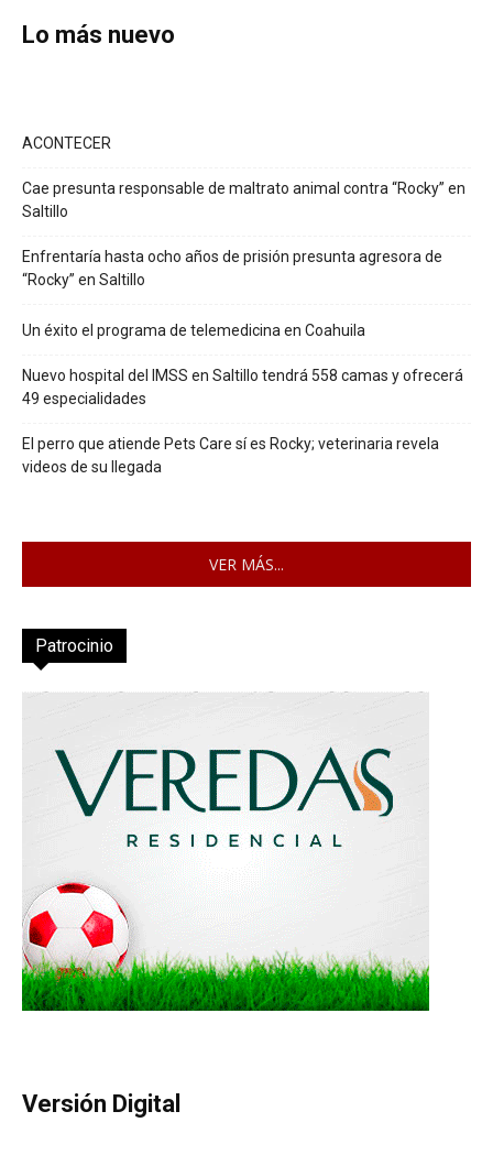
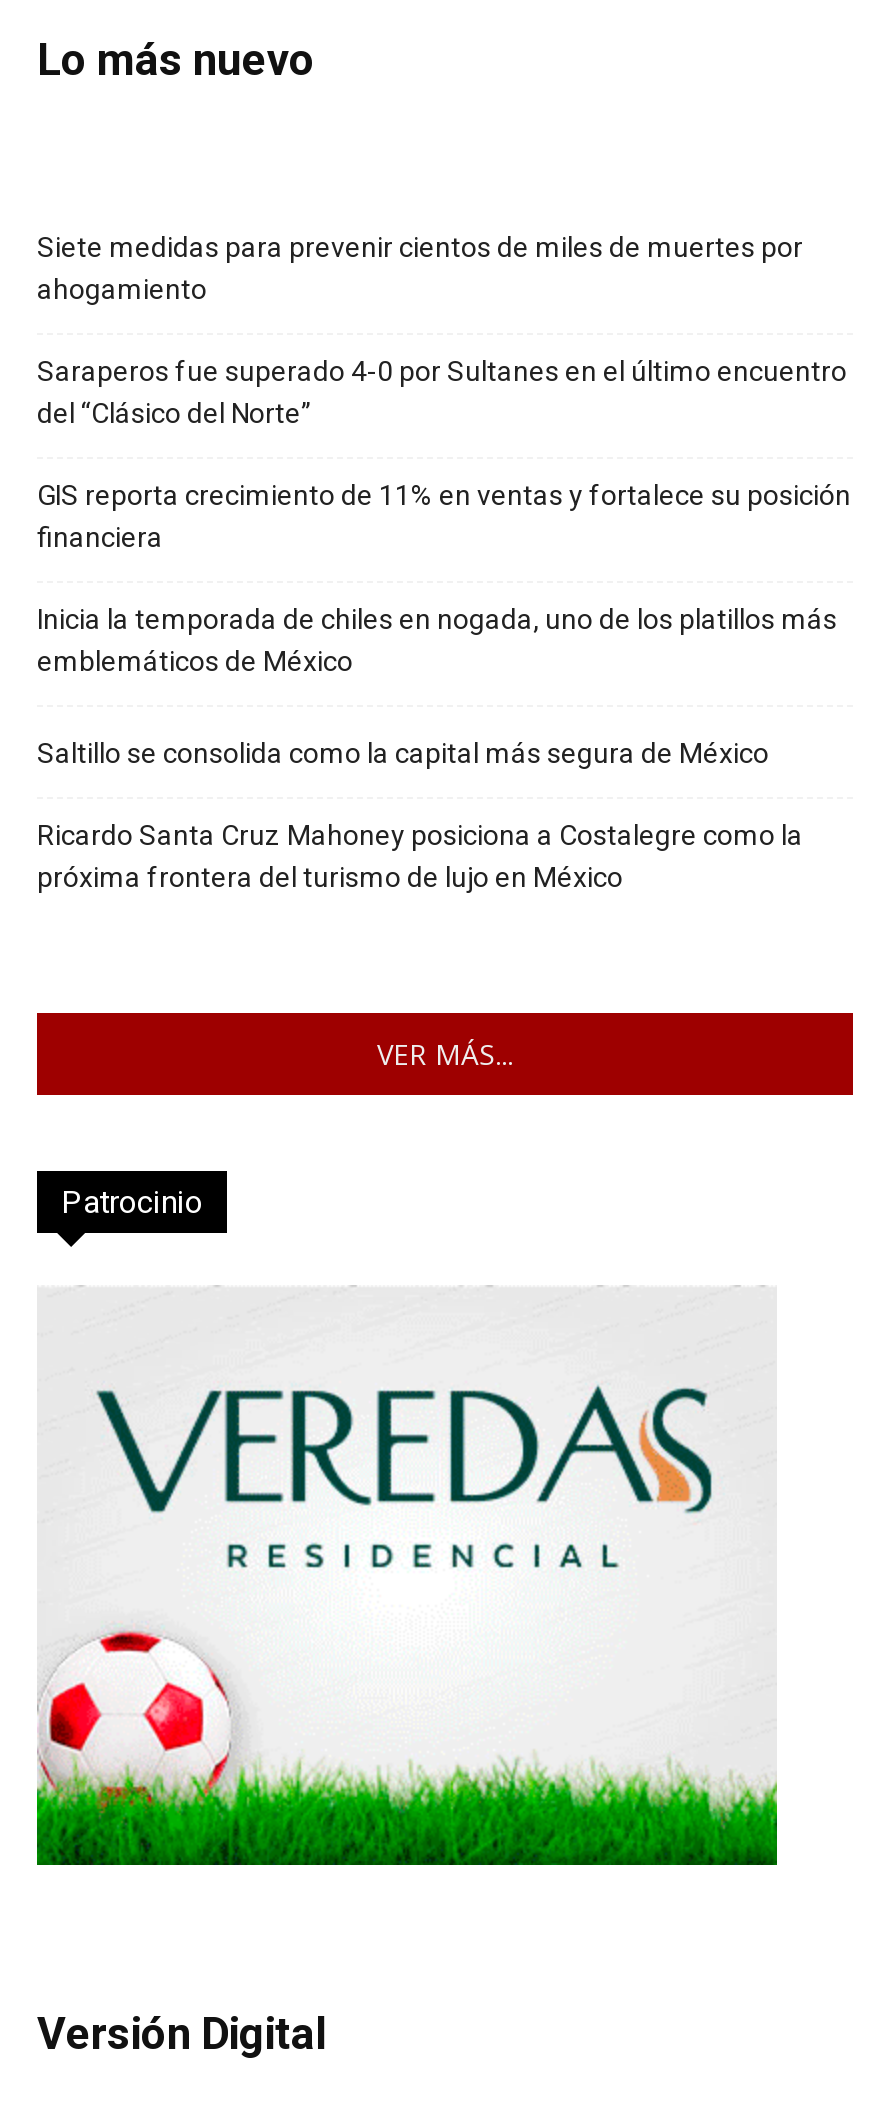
[22,134,111,151] ACONTECER -> [37,230,803,304] Siete medidas para prevenir cientos de miles de muertes por | ahogamiento
[22,179,465,220] Cae presunta responsable de maltrato animal contra “Rocky” en | Saltillo -> [37,354,847,428] Saraperos fue superado 4-0 por Sultanes en el último encuentro | del “Clásico del Norte”
[22,247,442,288] Enfrentaría hasta ocho años de prisión presunta agresora de | “Rocky” en Saltillo -> [37,478,851,552] GIS reporta crecimiento de 11% en ventas y fortalece su posición | financiera
[22,321,365,339] Un éxito el programa de telemedicina en Coahuila -> [37,602,837,676] Inicia la temporada de chiles en nogada, uno de los platillos más | emblemáticos de México
[22,366,463,407] Nuevo hospital del IMSS en Saltillo tendrá 558 camas y ofrecerá | 49 especialidades -> [37,736,769,768] Saltillo se consolida como la capital más segura de México
[22,434,439,475] El perro que atiende Pets Care sí es Rocky; veterinaria revela | videos de su llegada -> [37,818,803,892] Ricardo Santa Cruz Mahoney posiciona a Costalegre como la | próxima frontera del turismo de lujo en México

